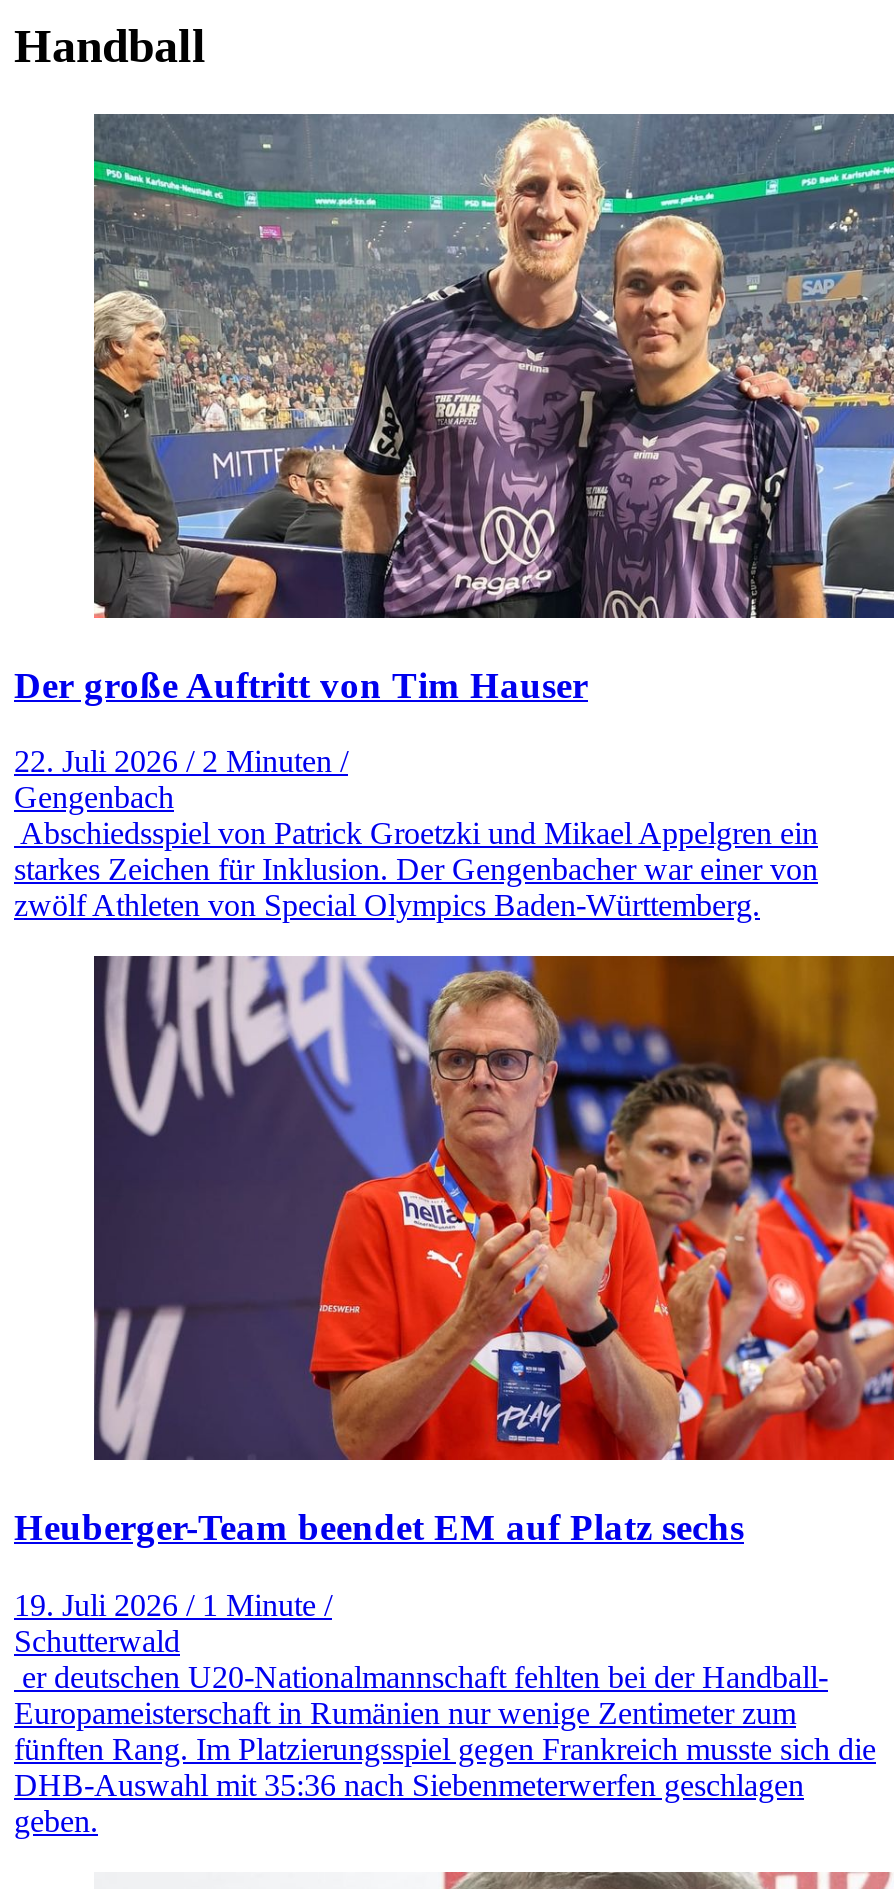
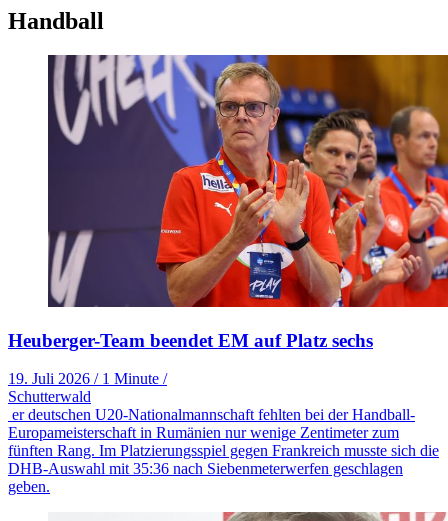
[14,112,888,923] [image] | Der große Auftritt von Tim Hauser | 22. Juli 2026 / 2 Minuten / | Gengenbach | Abschiedsspiel von Patrick Groetzki und Mikael Appelgren ein | starkes Zeichen für Inklusion. Der Gengenbacher war einer von | zwölf Athleten von Special Olympics Baden-Württemberg. -> none

